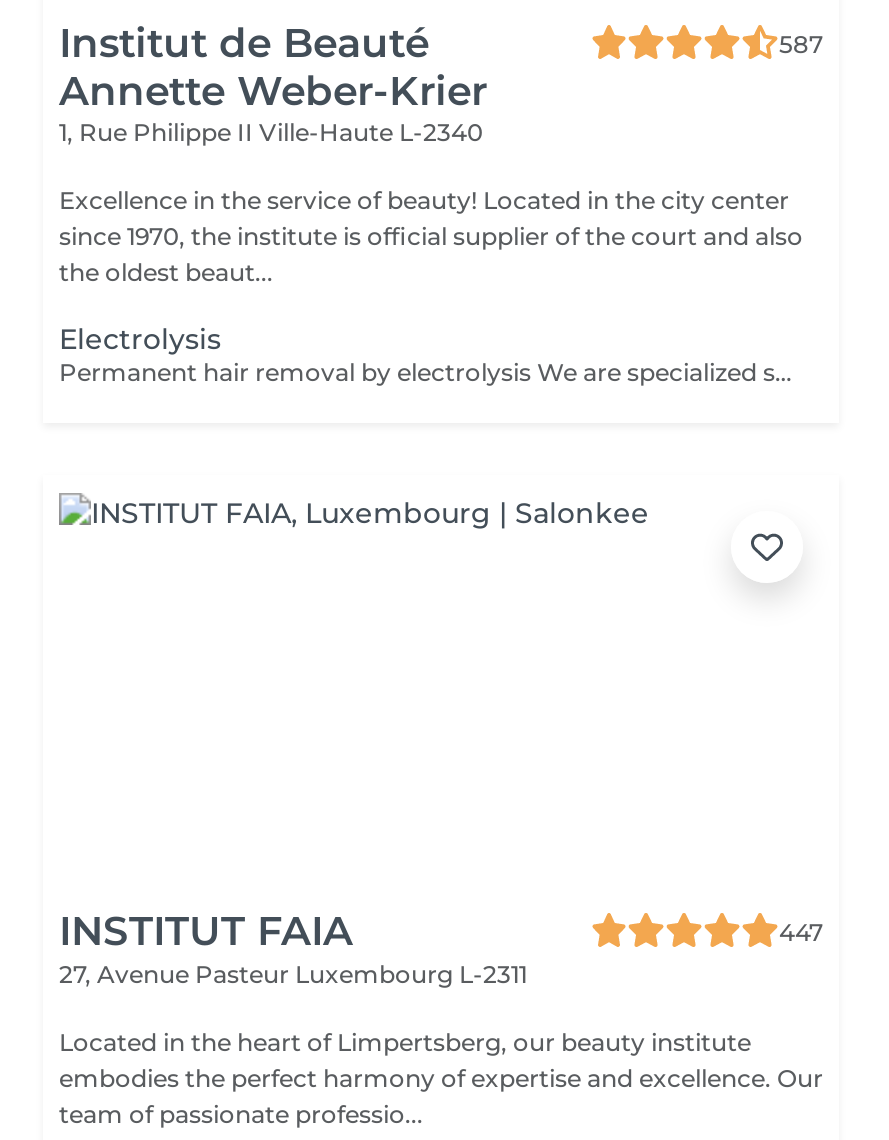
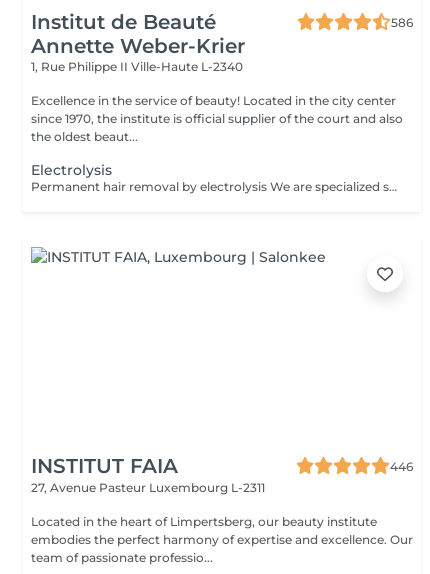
[779,29,823,59] 587 -> [391,15,413,30] 586
[779,917,823,947] 447 -> [390,459,413,474] 446

